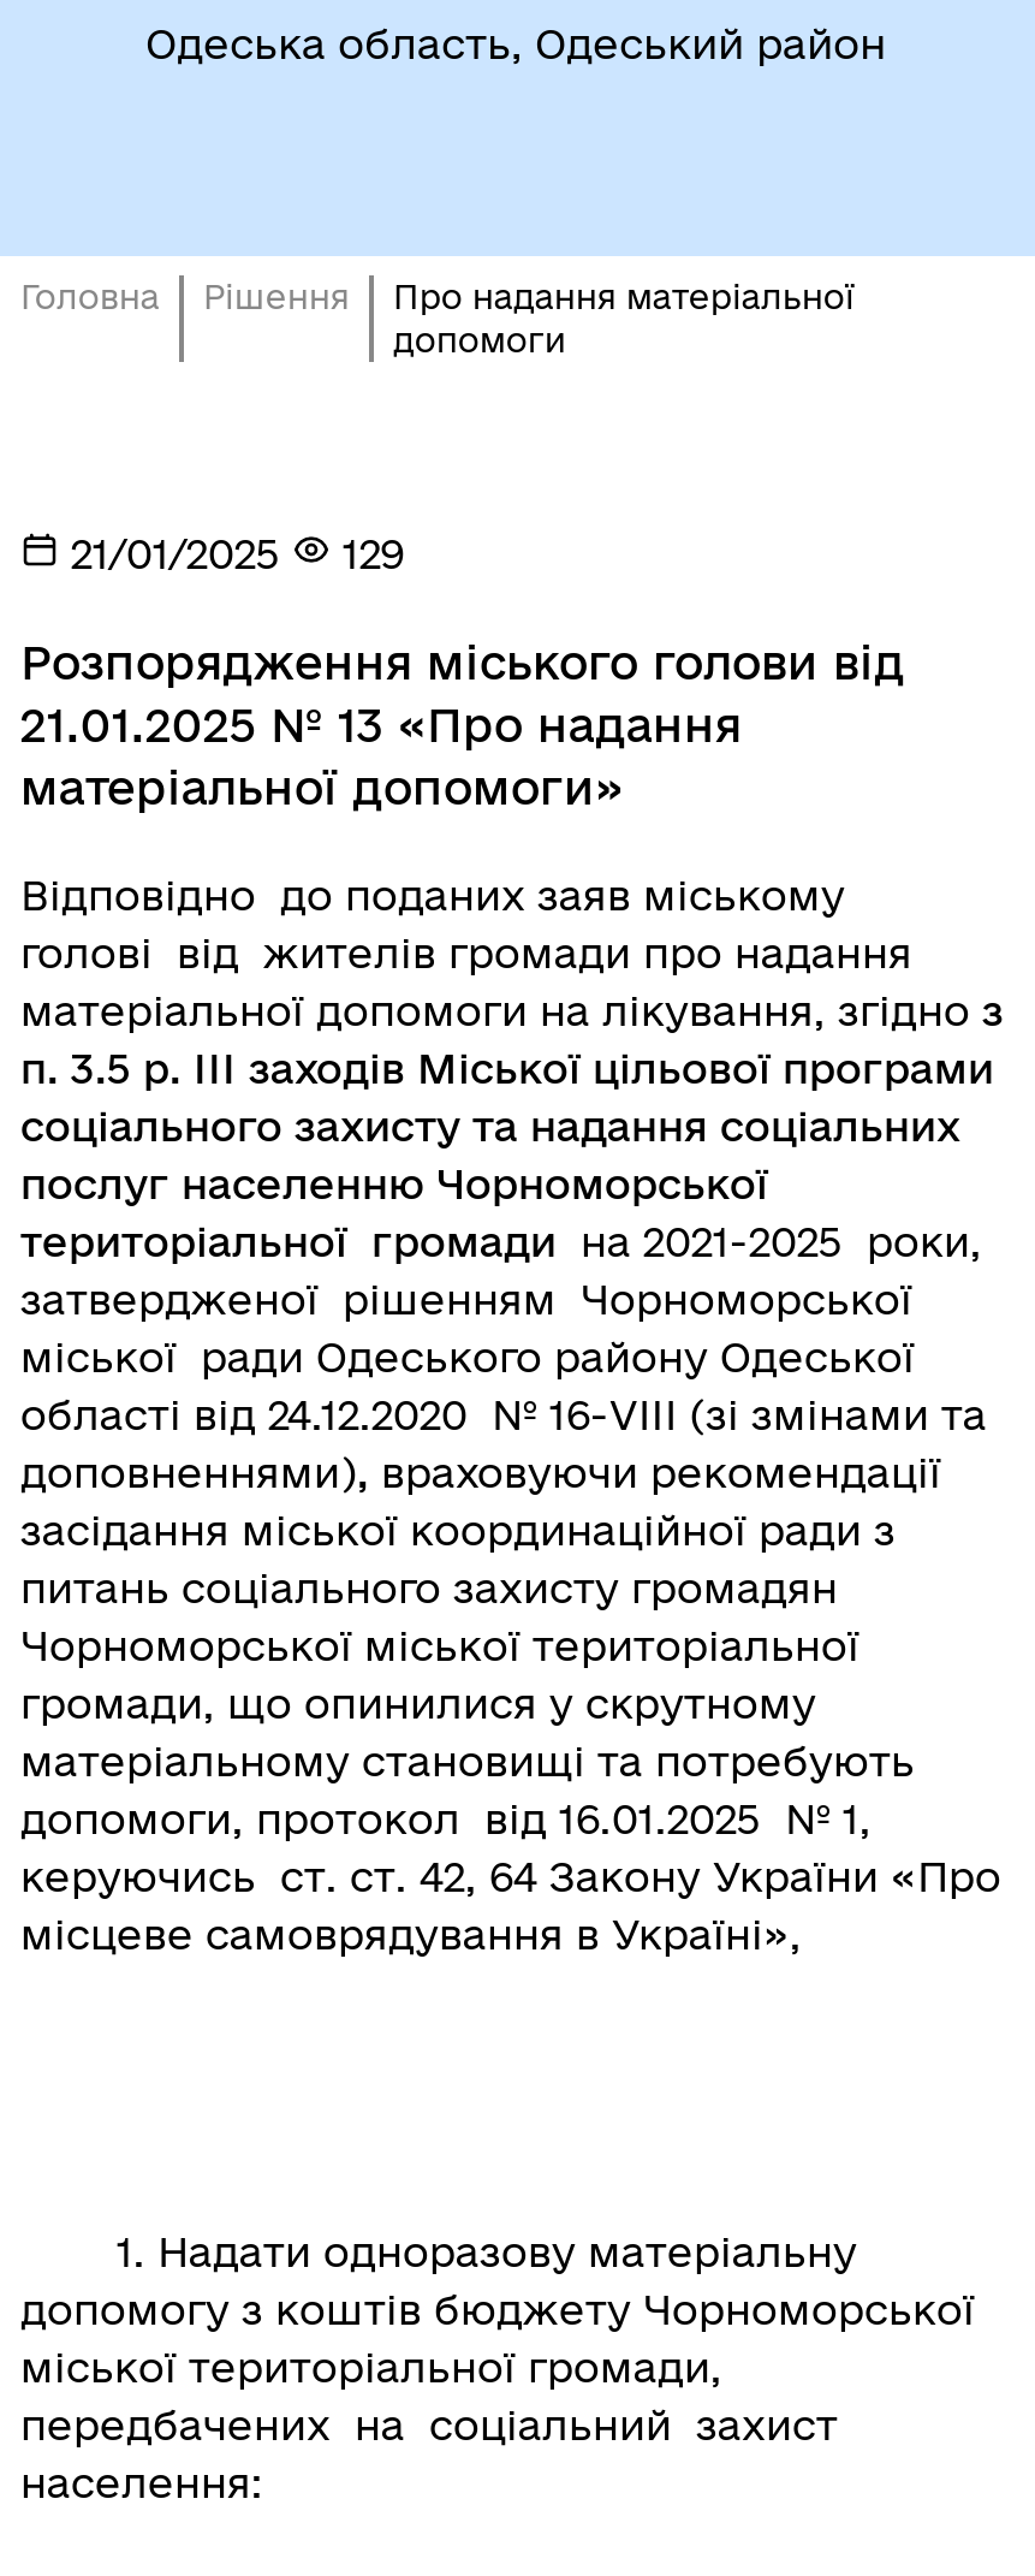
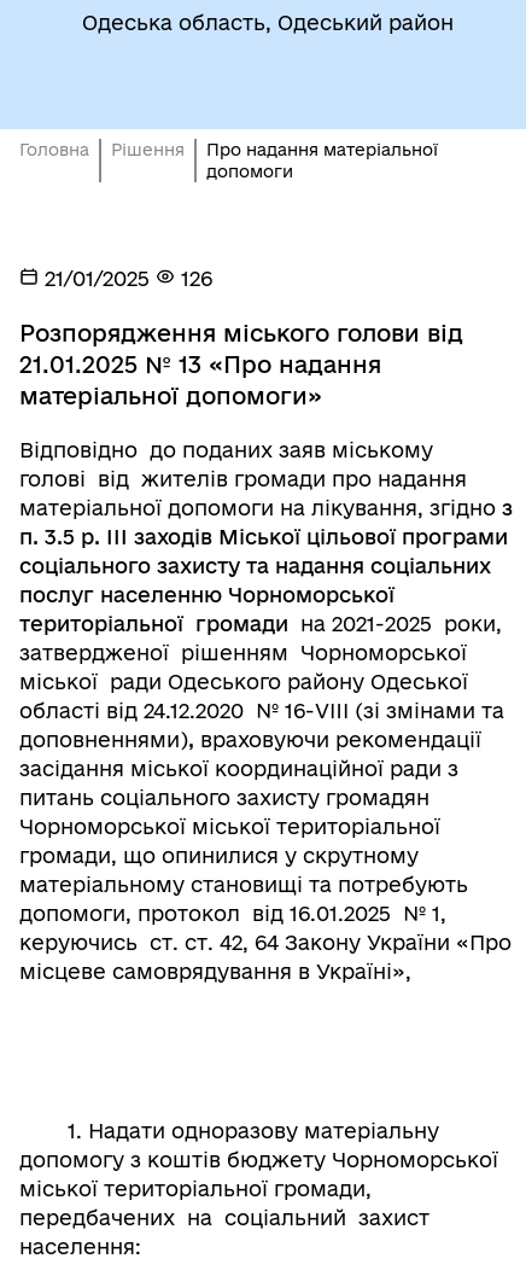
[59,530,405,576] 21/01/2025 129 -> [38,267,212,290] 21/01/2025 126

